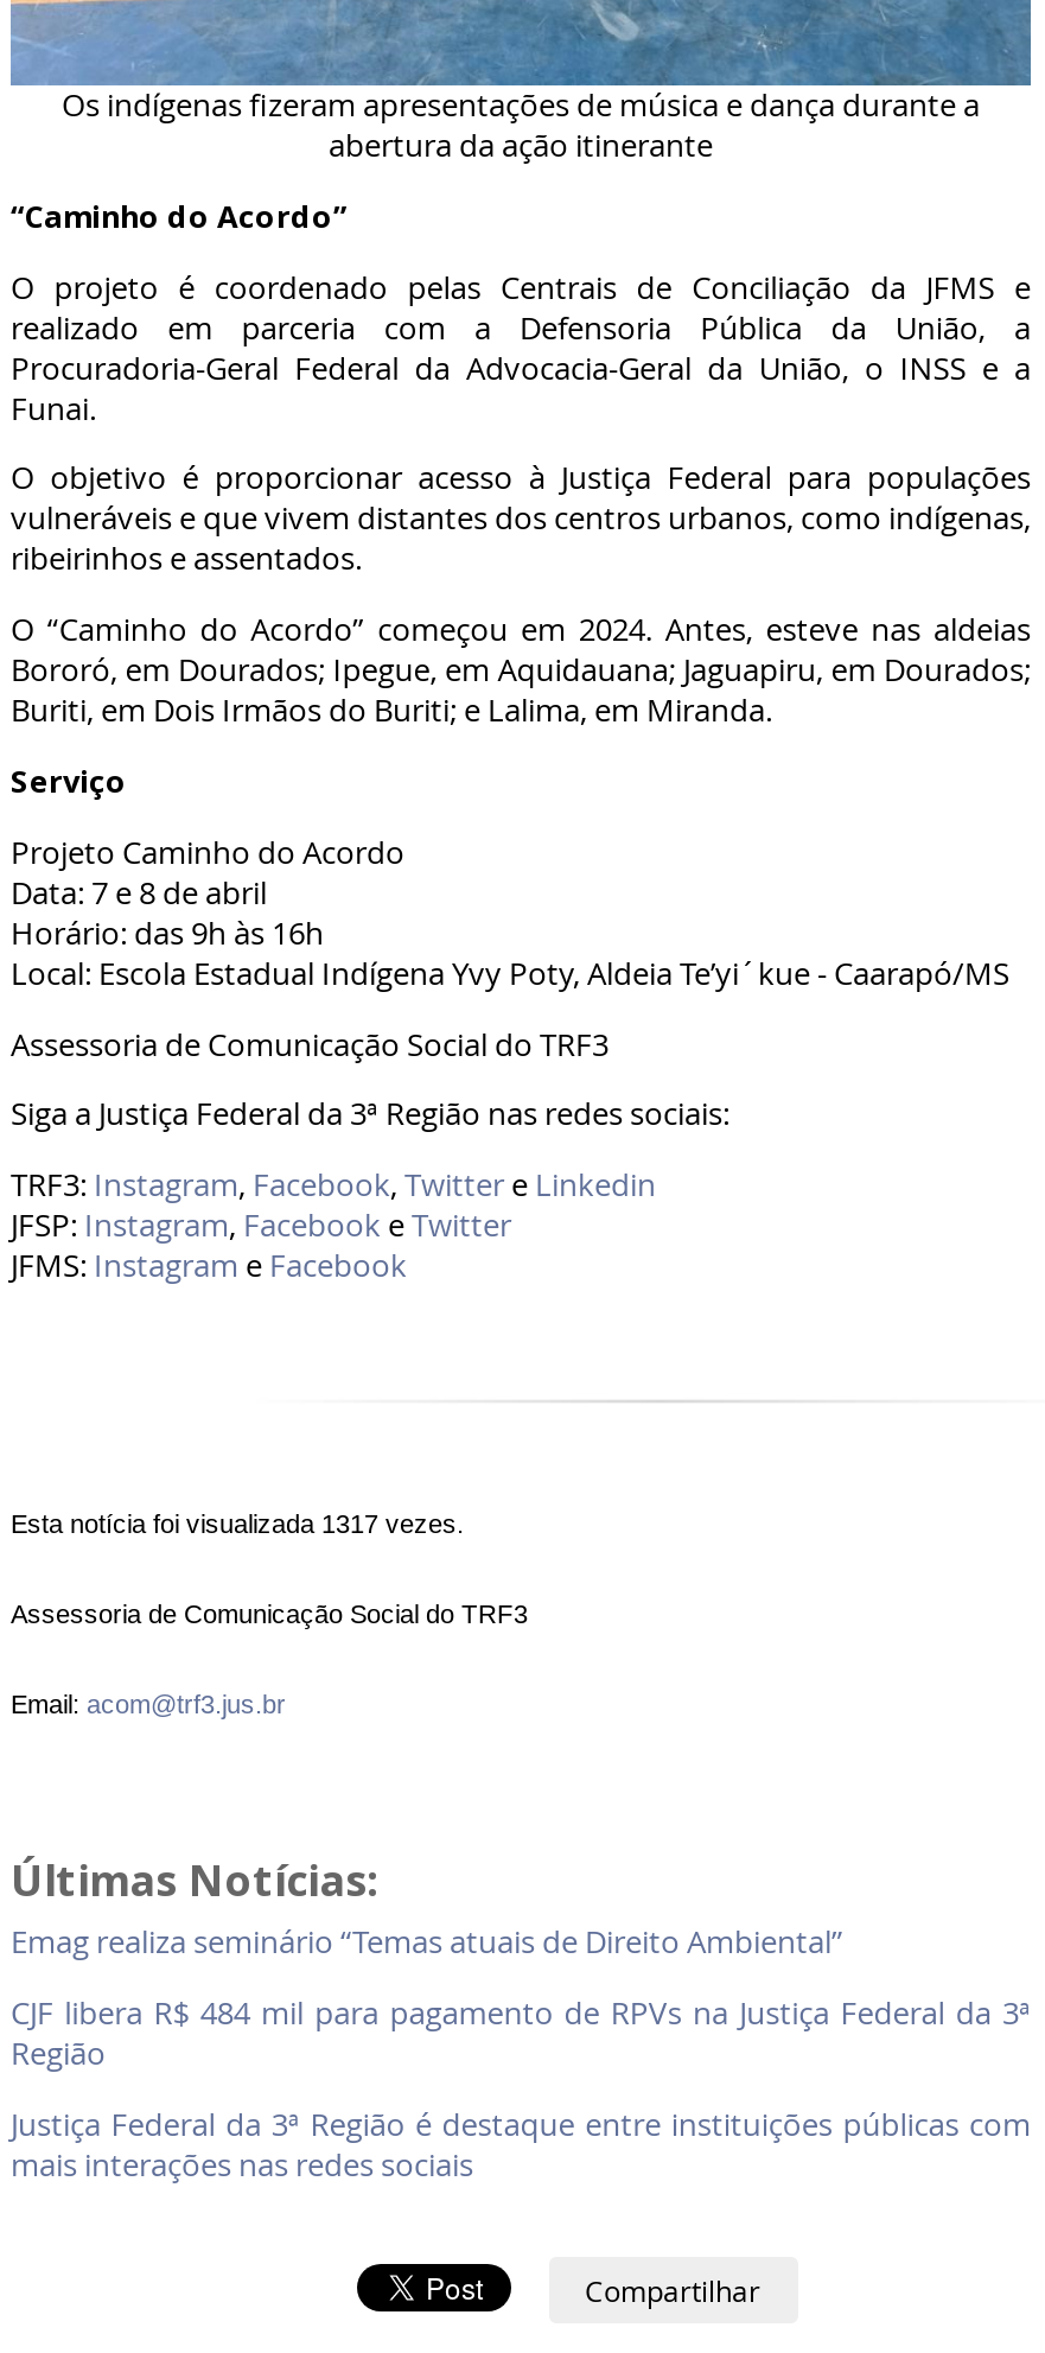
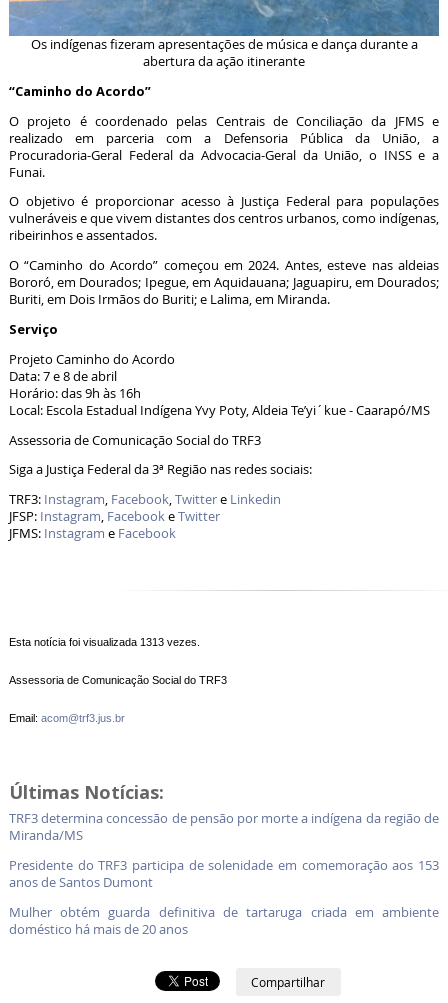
[11,1509,464,1538] Esta notícia foi visualizada 1317 vezes. -> [9,636,200,648] Esta notícia foi visualizada 1313 vezes.
[11,1923,865,1963] Emag realiza seminário “Temas atuais de Direito Ambiental” -> [9,810,439,844] TRF3 determina concessão de pensão por morte a indígena da região de | Miranda/MS
[11,1993,1031,2074] CJF libera R$ 484 mil para pagamento de RPVs na Justiça Federal da 3ª | Região -> [9,857,439,891] Presidente do TRF3 participa de solenidade em comemoração aos 153 | anos de Santos Dumont
[11,2105,1031,2185] Justiça Federal da 3ª Região é destaque entre instituições públicas com | mais interações nas redes sociais -> [9,904,439,938] Mulher obtém guarda definitiva de tartaruga criada em ambiente | doméstico há mais de 20 anos

